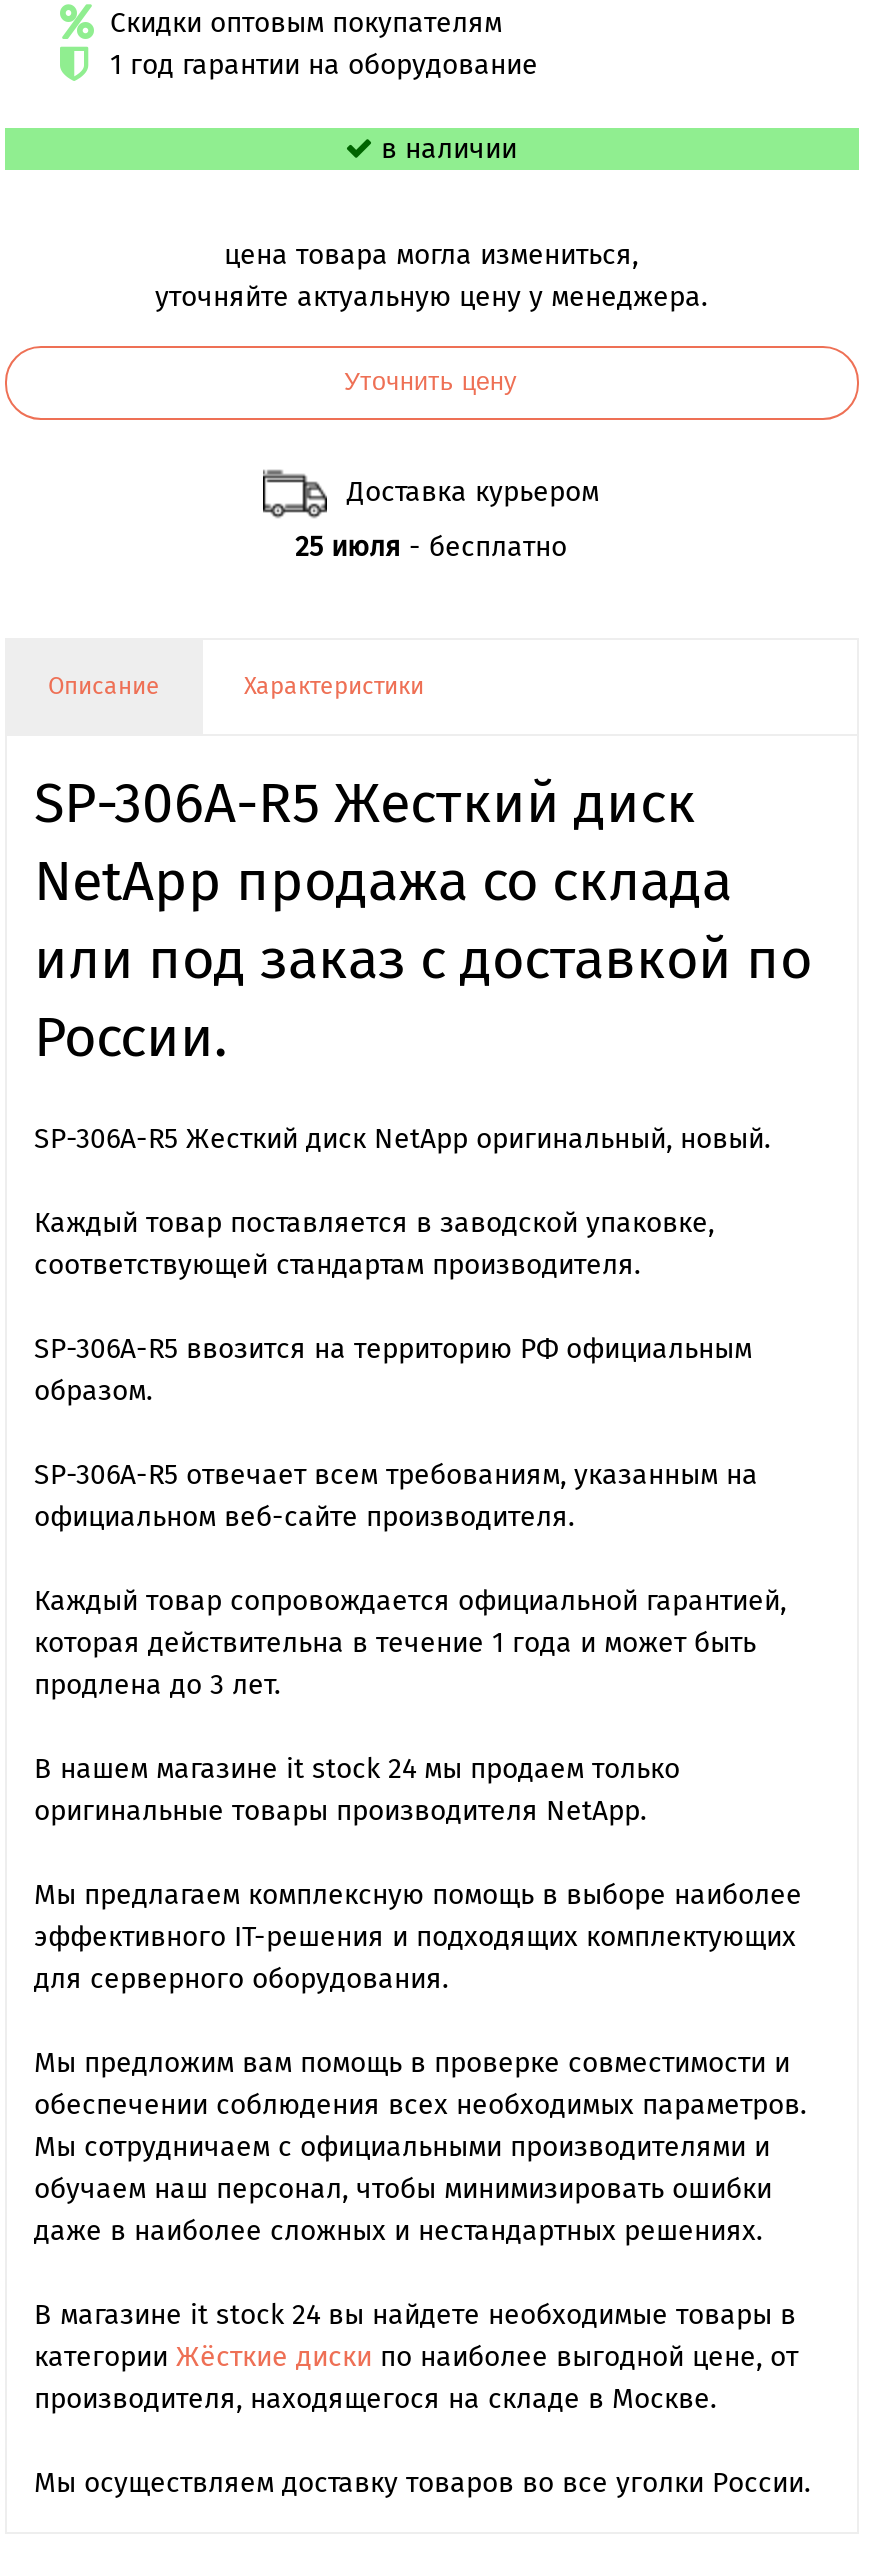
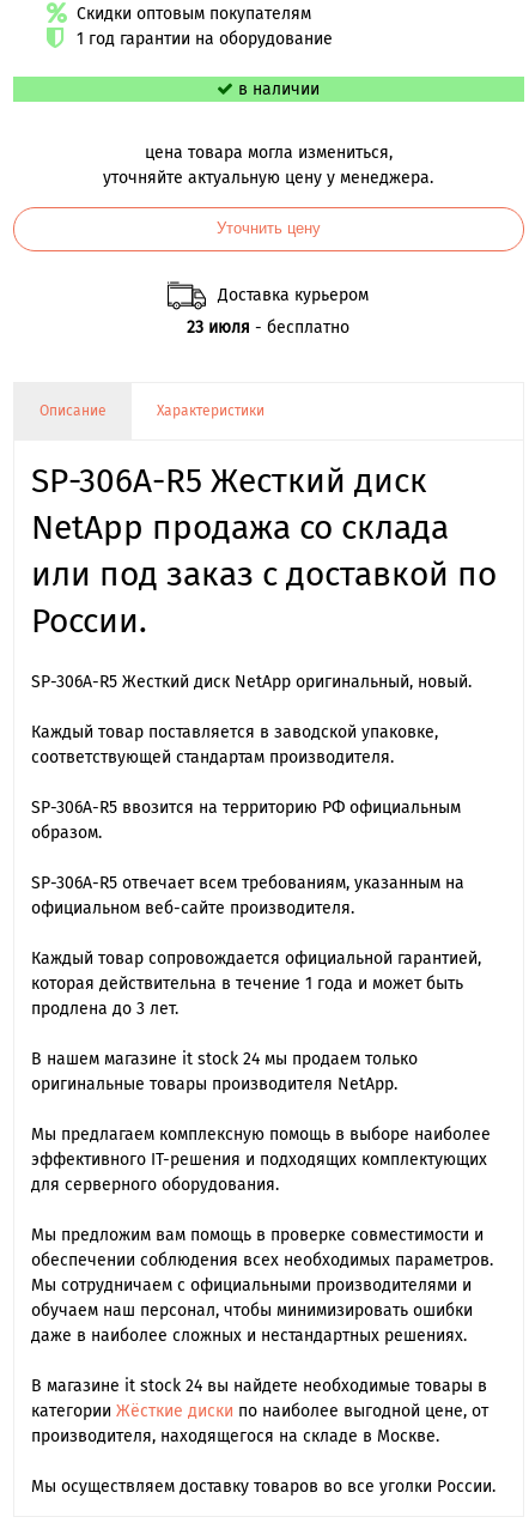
[295,530,567,564] 25 июля - бесплатно -> [187,317,349,338] 23 июля - бесплатно

